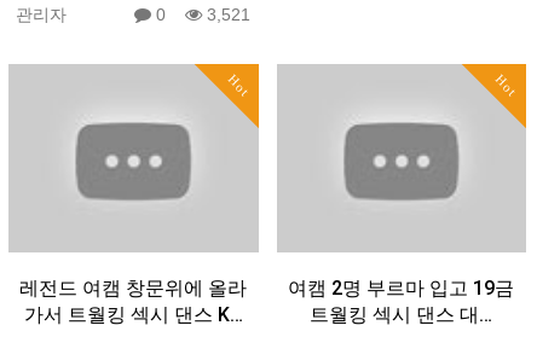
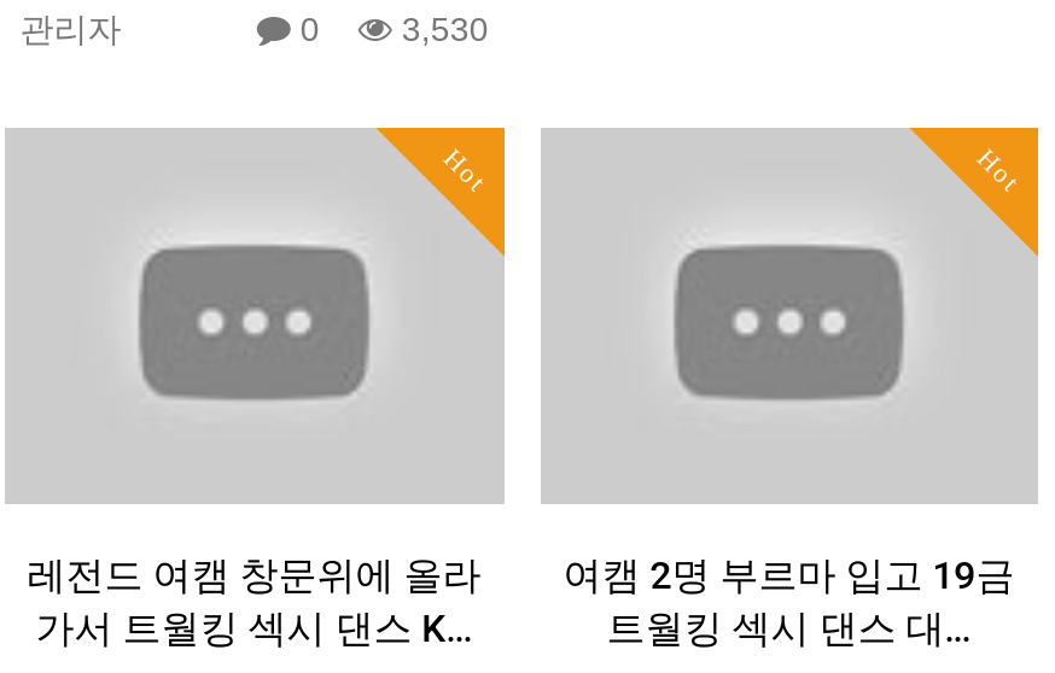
[152,5,251,24] 0 3,521 -> [290,10,488,48] 0 3,530

